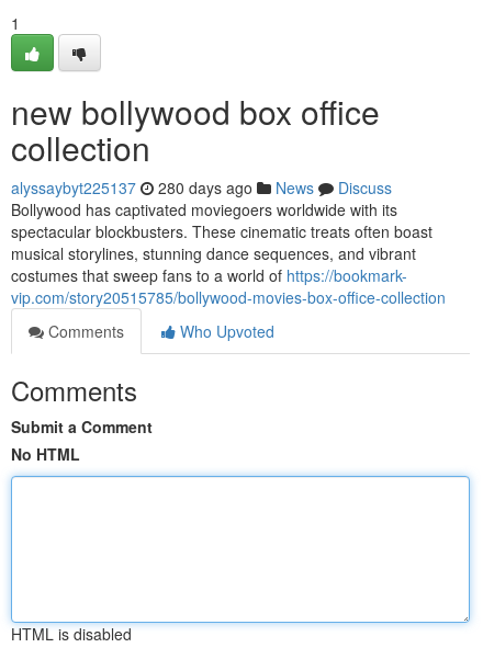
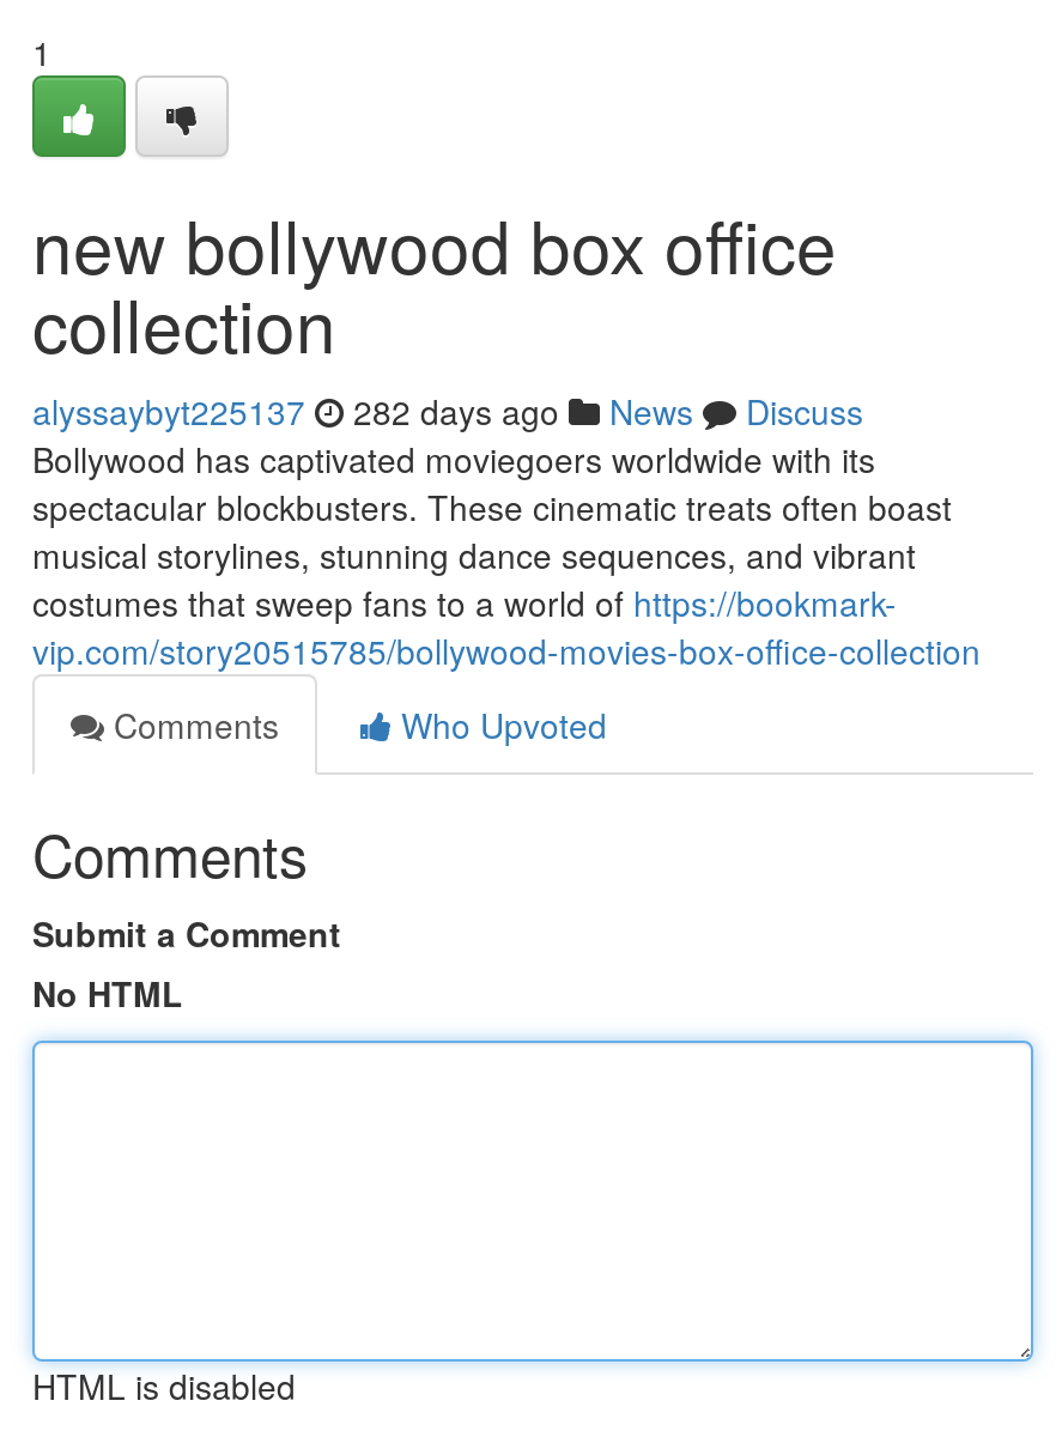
[11,177,392,198] alyssaybyt225137 280 days ago News Discuss -> [32,387,863,435] alyssaybyt225137 282 days ago News Discuss

